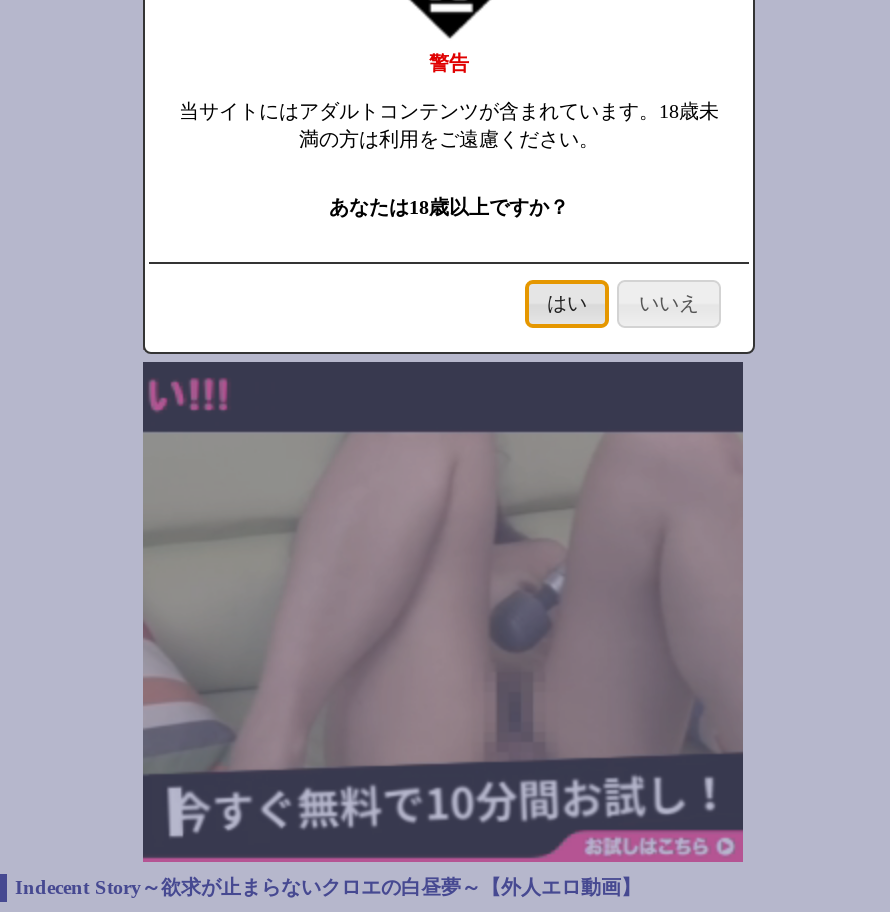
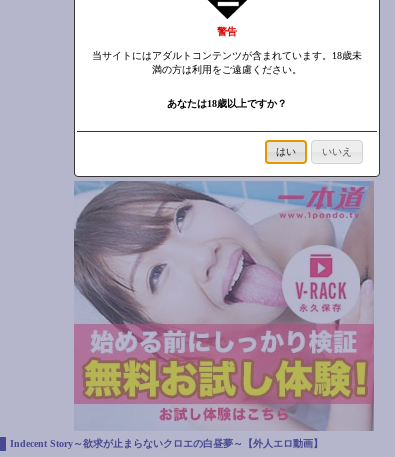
[141,360,745,862] [image] -> [74,181,375,431] [image]

